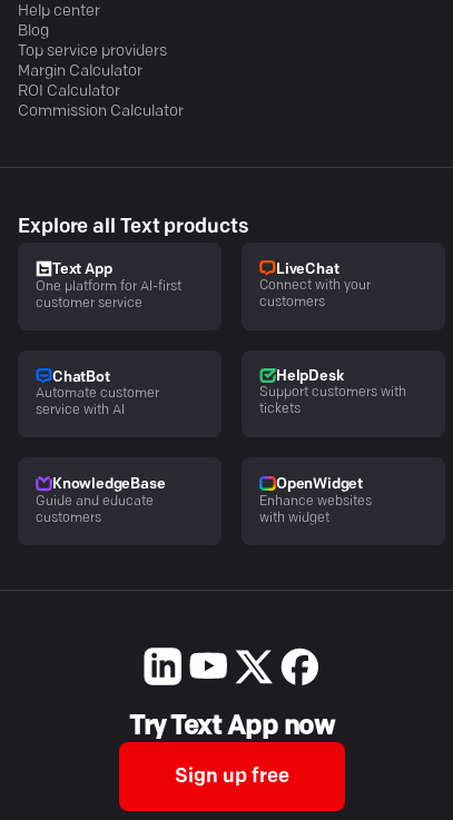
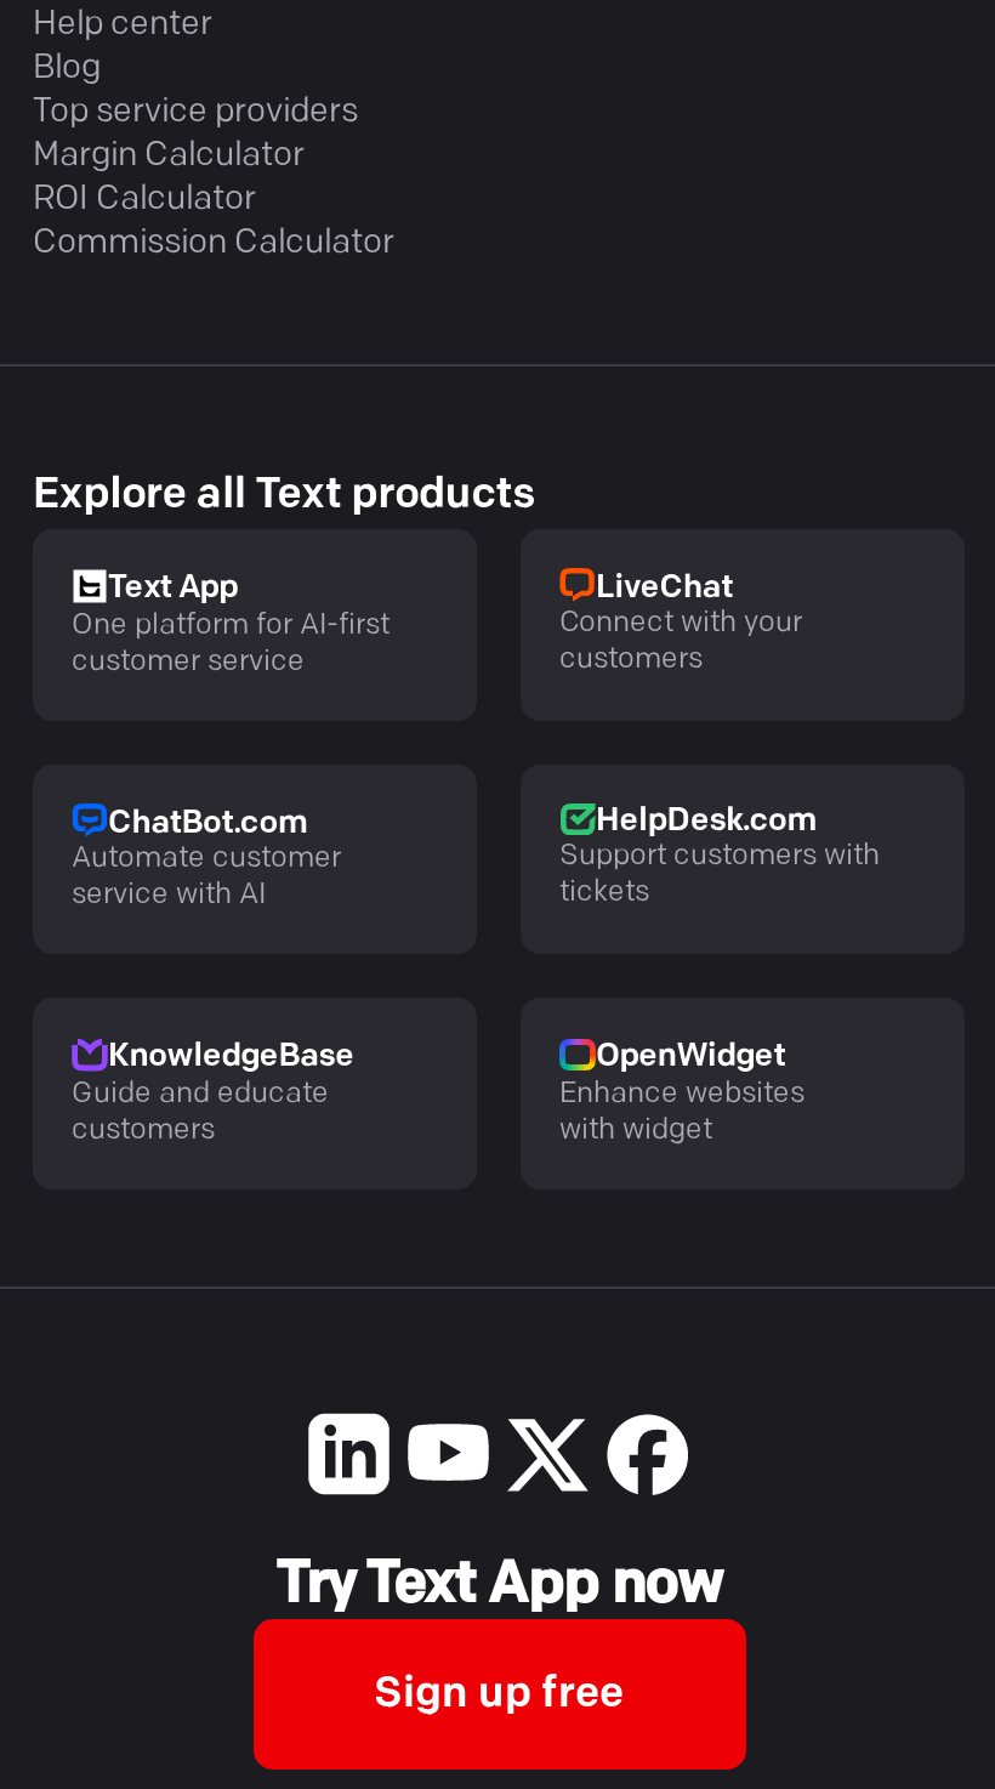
[52,370,110,385] ChatBot -> [108,807,307,839] ChatBot.com
[276,369,343,384] HelpDesk -> [596,805,816,837] HelpDesk.com

